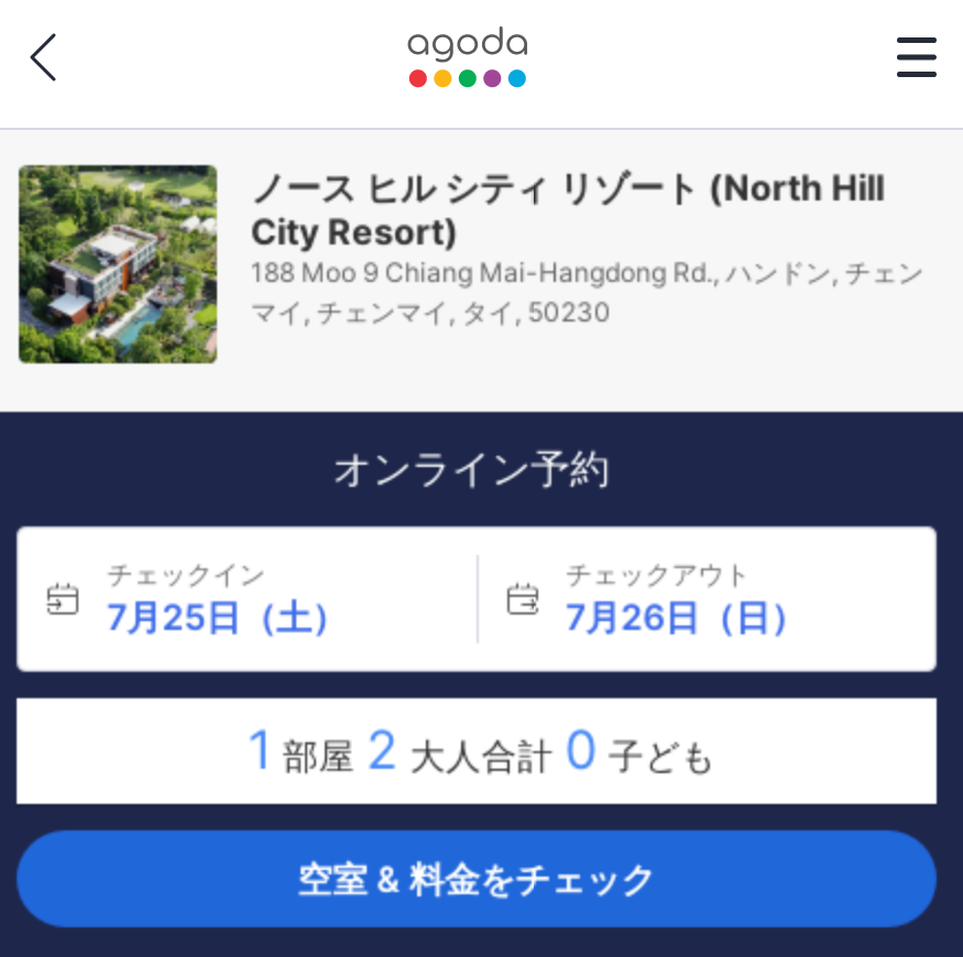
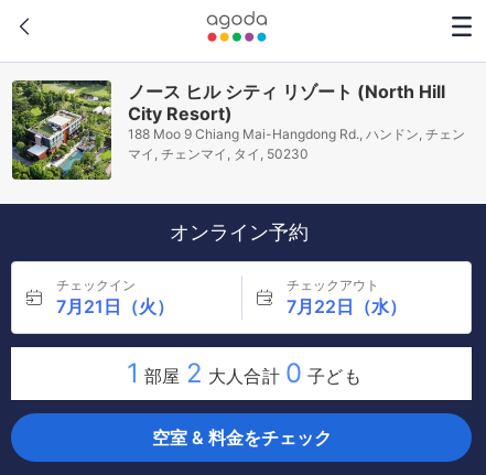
[107,595,347,639] 7月25日（土） -> [56,295,174,317] 7月21日（火）
[566,595,806,639] 7月26日（日） -> [286,295,406,317] 7月22日（水）

